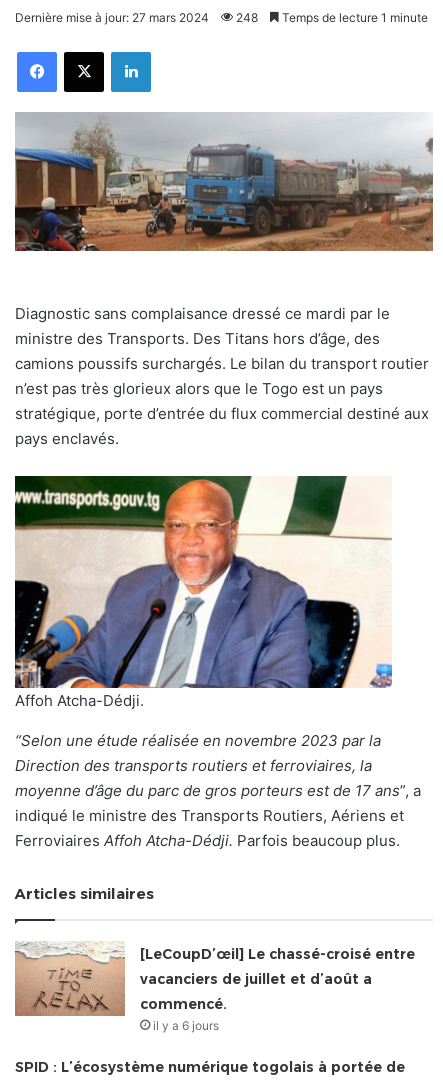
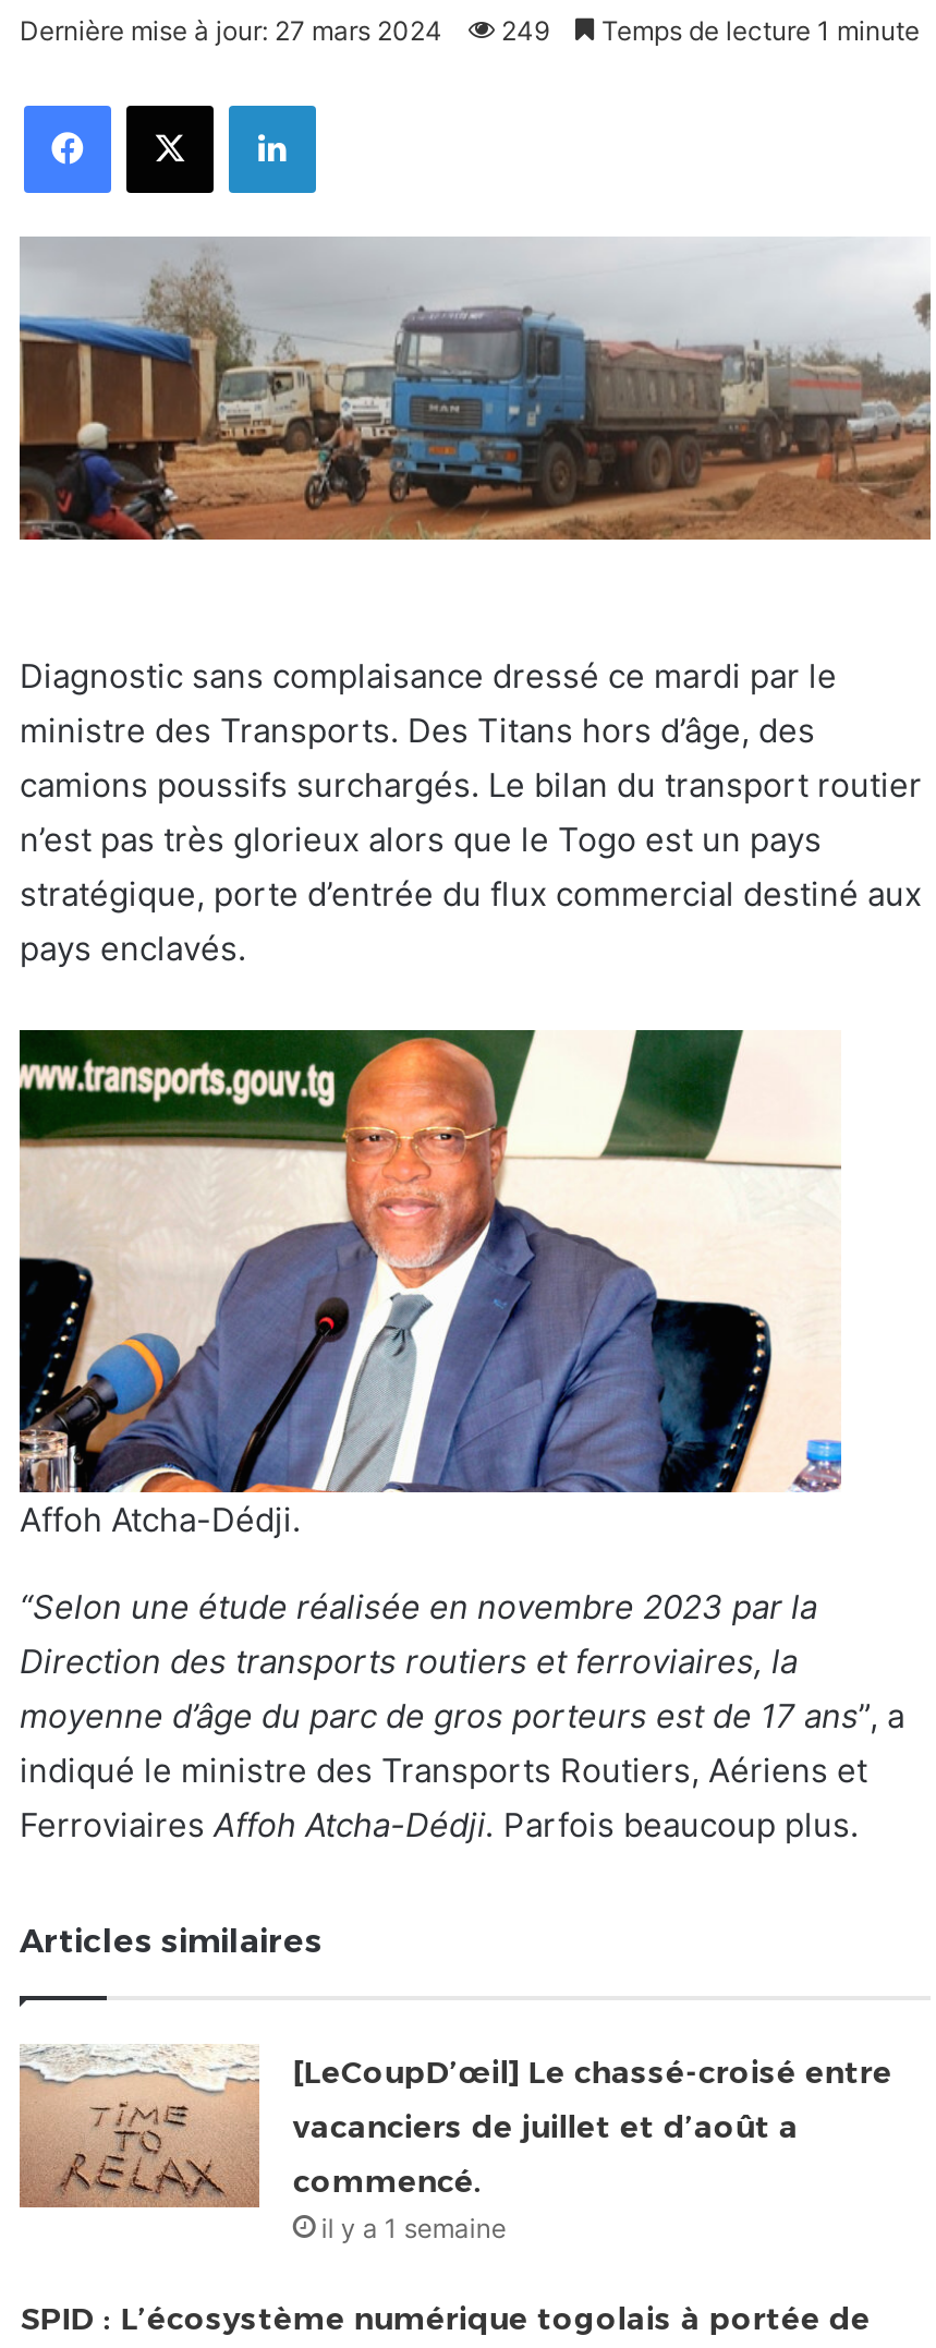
[15,10,428,25] Dernière mise à jour: 27 mars 2024 248 Temps de lecture 1 minute -> [20,15,920,48] Dernière mise à jour: 27 mars 2024 249 Temps de lecture 1 minute
[153,1018,219,1033] il y a 6 jours -> [321,2212,506,2245] il y a 1 semaine

